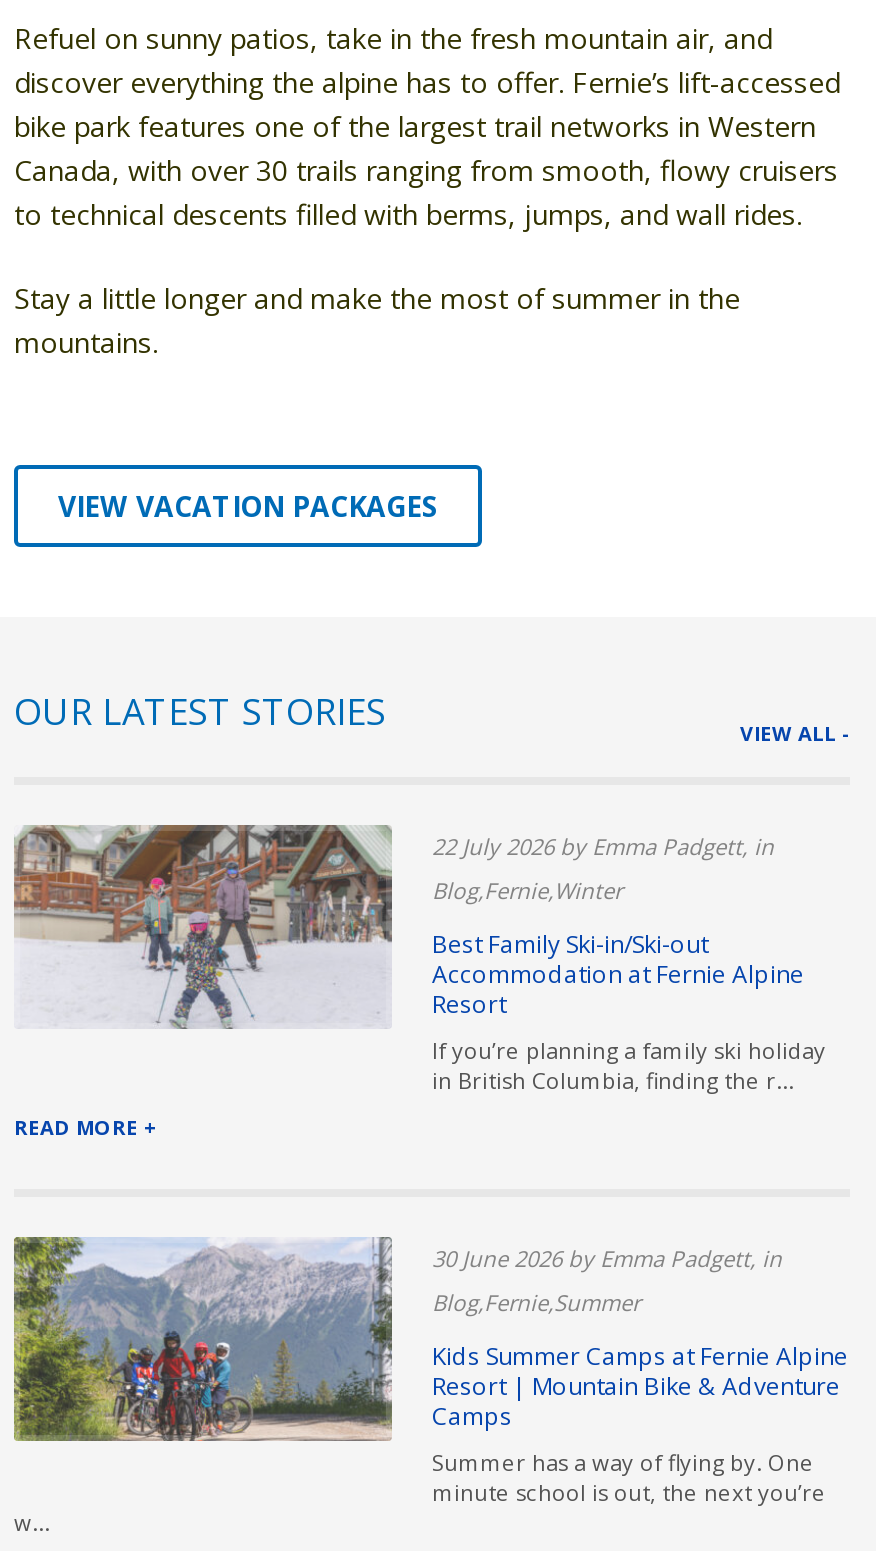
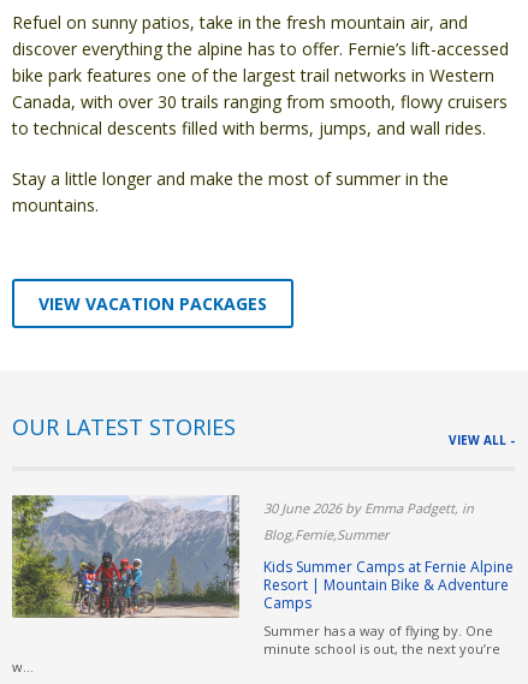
[14,823,826,1141] [image] | 22 July 2026 by Emma Padgett, in | Blog,Fernie,Winter | Best Family Ski-in/Ski-out | Accommodation at Fernie Alpine | Resort | If you’re planning a family ski holiday | in British Columbia, finding the r... | READ MORE + -> none

